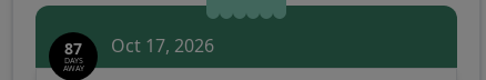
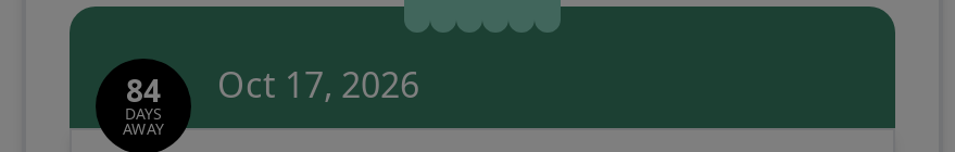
[64,33,214,58] 87 Oct 17, 2026 -> [126,60,419,110] 84 Oct 17, 2026

